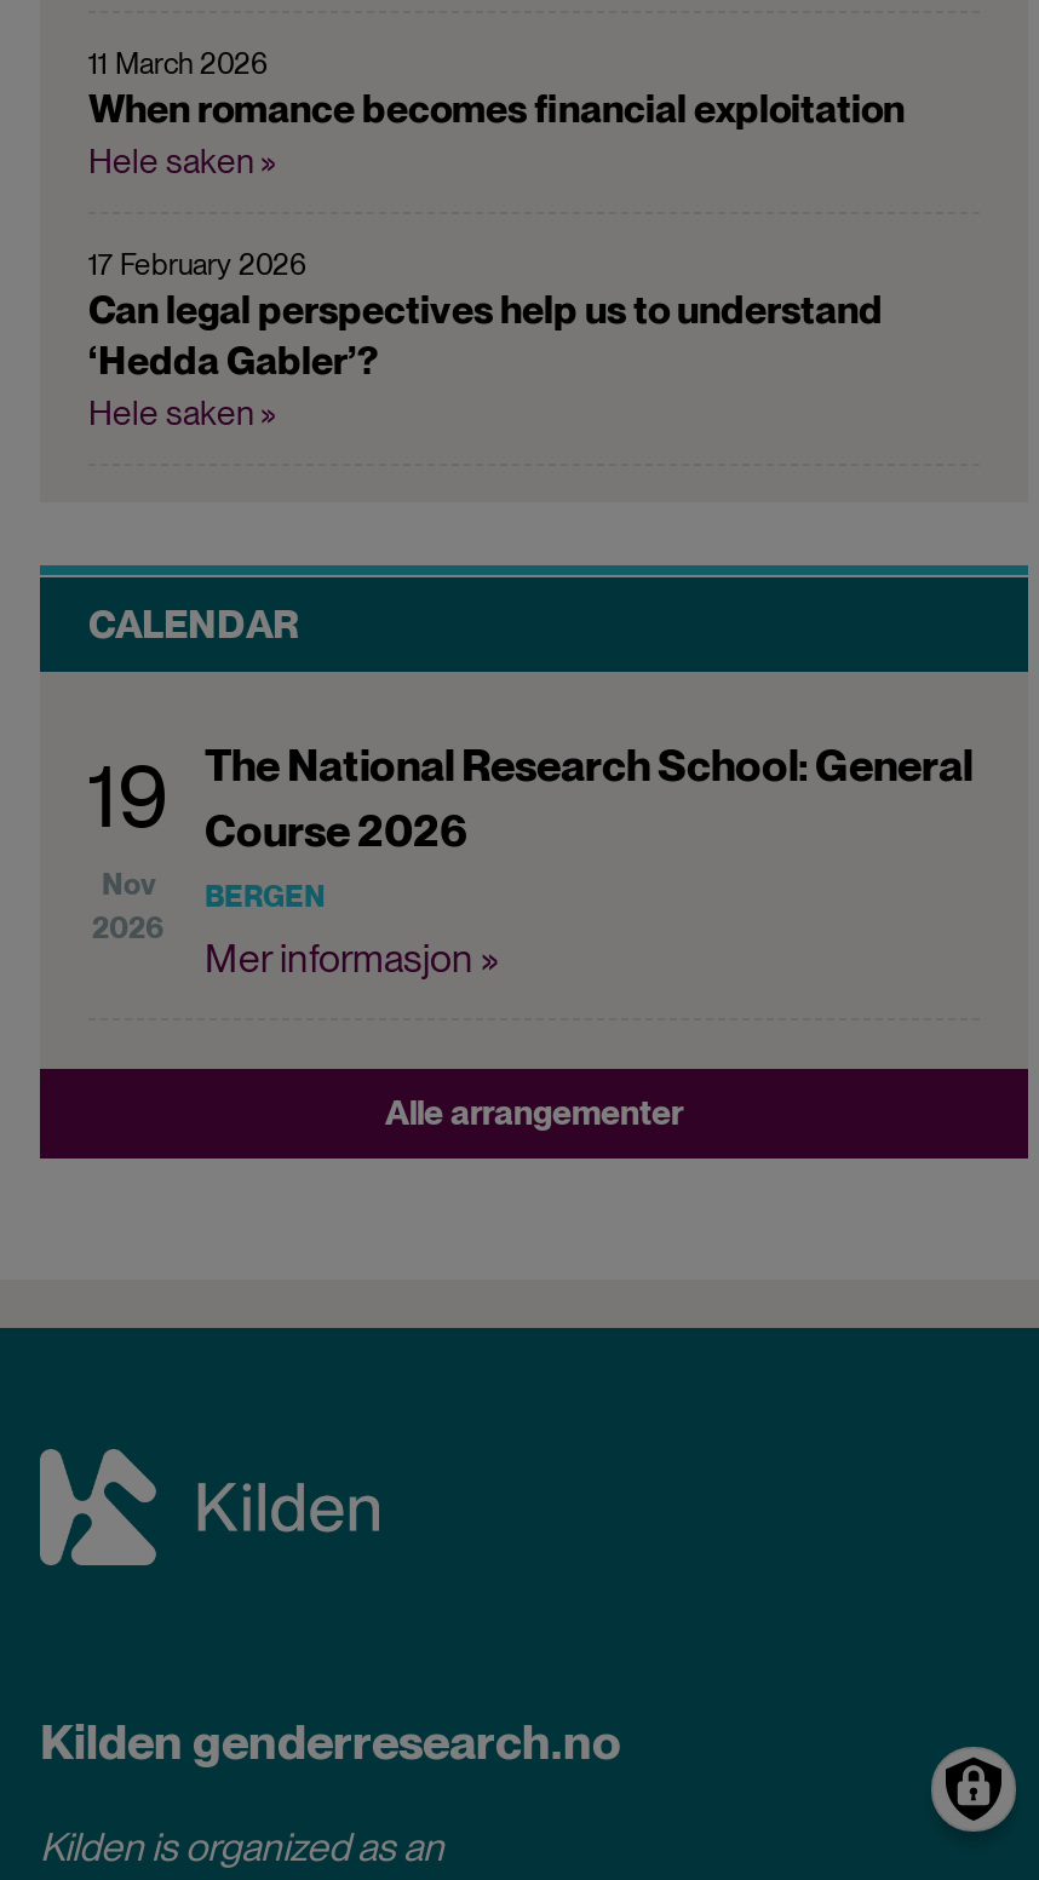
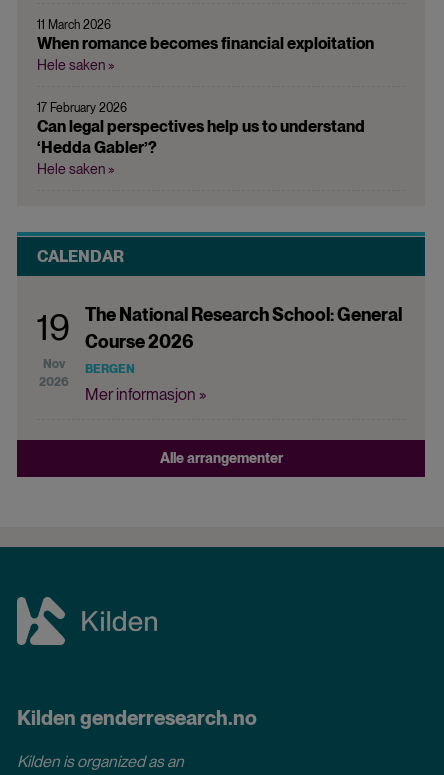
[929,1744,1018,1834] [image] -> none

